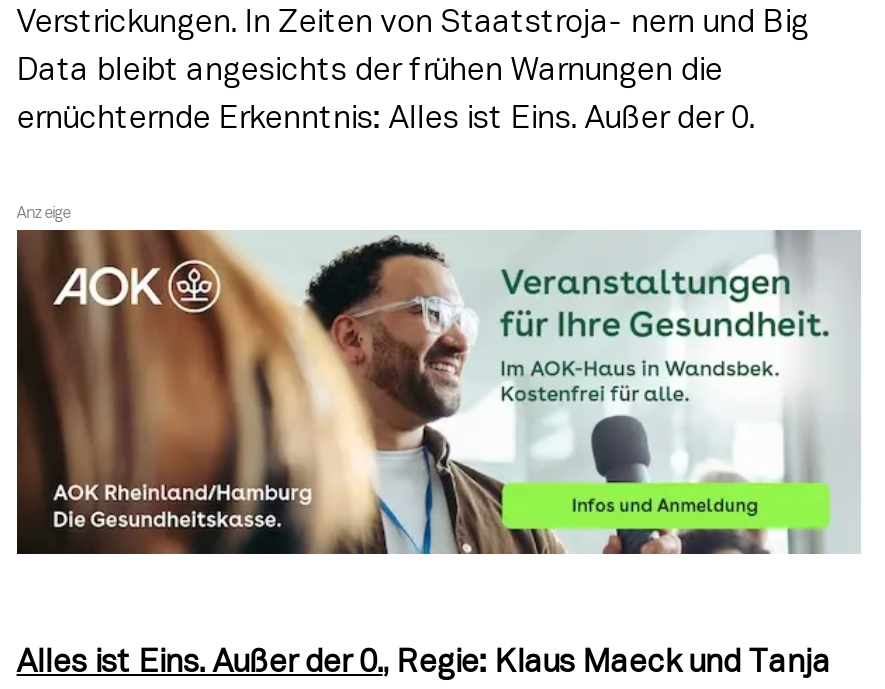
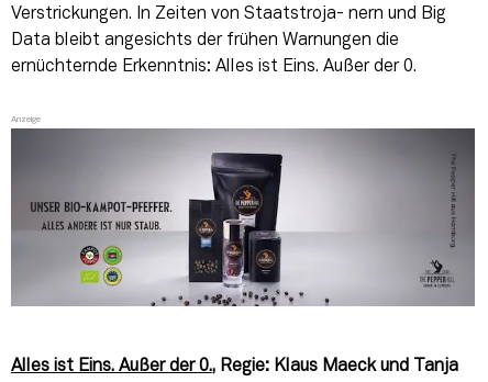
[15,228,859,554] [image] -> [10,127,475,307] [image]

